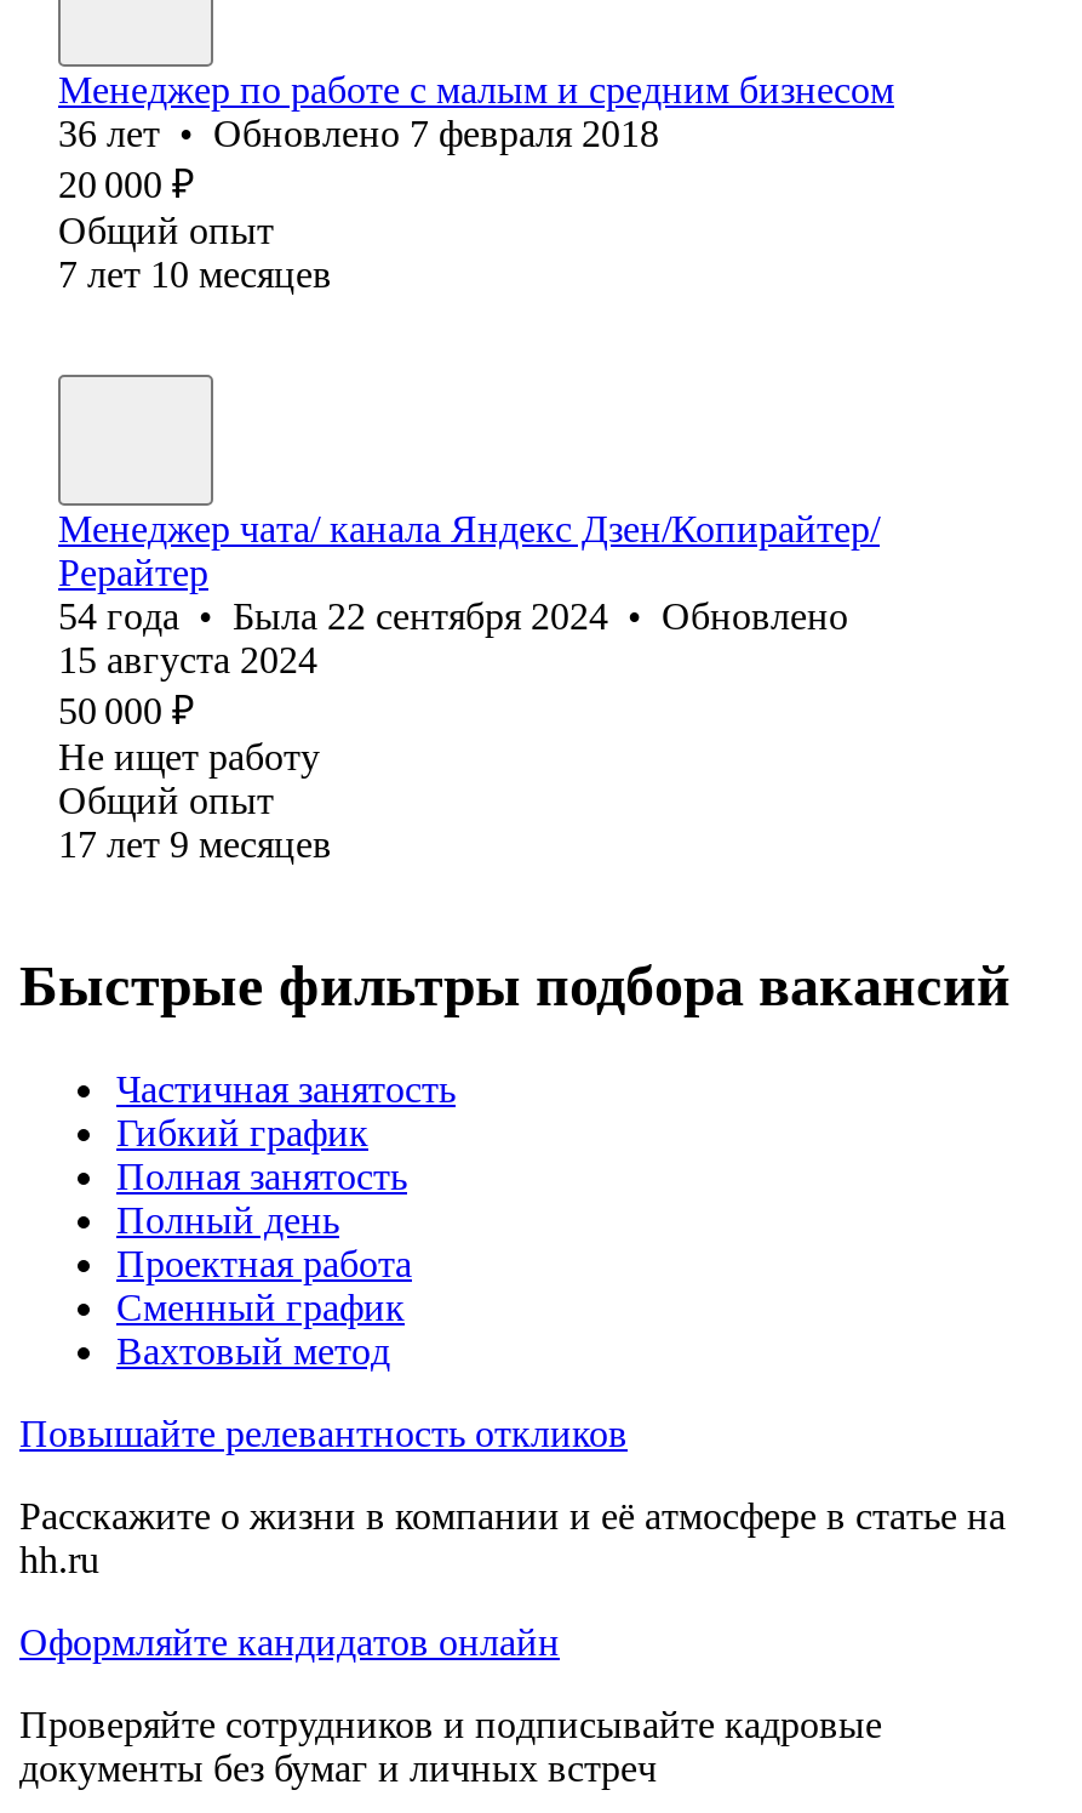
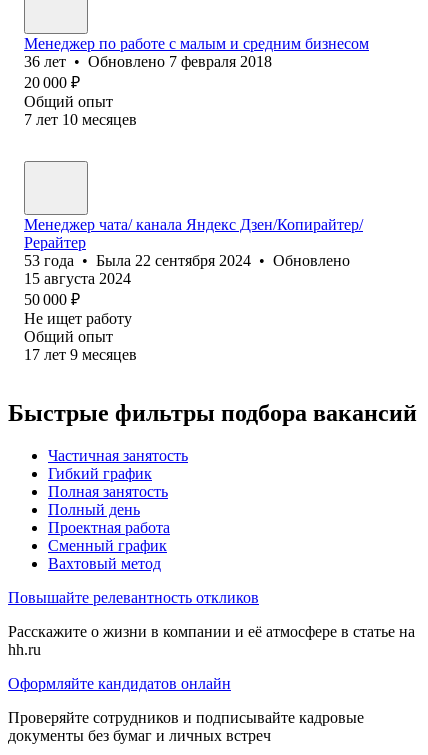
[58,595,848,636] 54 года • Была 22 сентября 2024 • Обновлено -> [24,252,350,269] 53 года • Была 22 сентября 2024 • Обновлено

